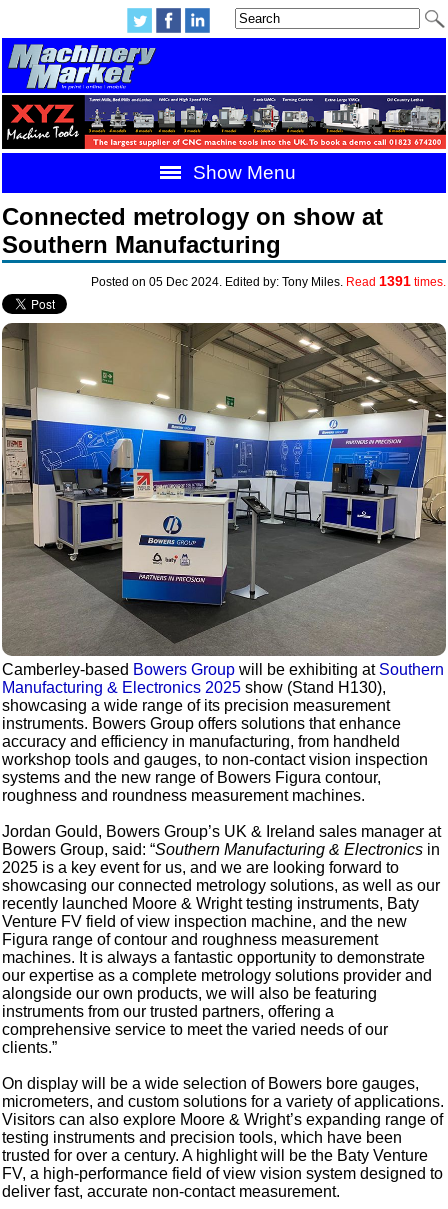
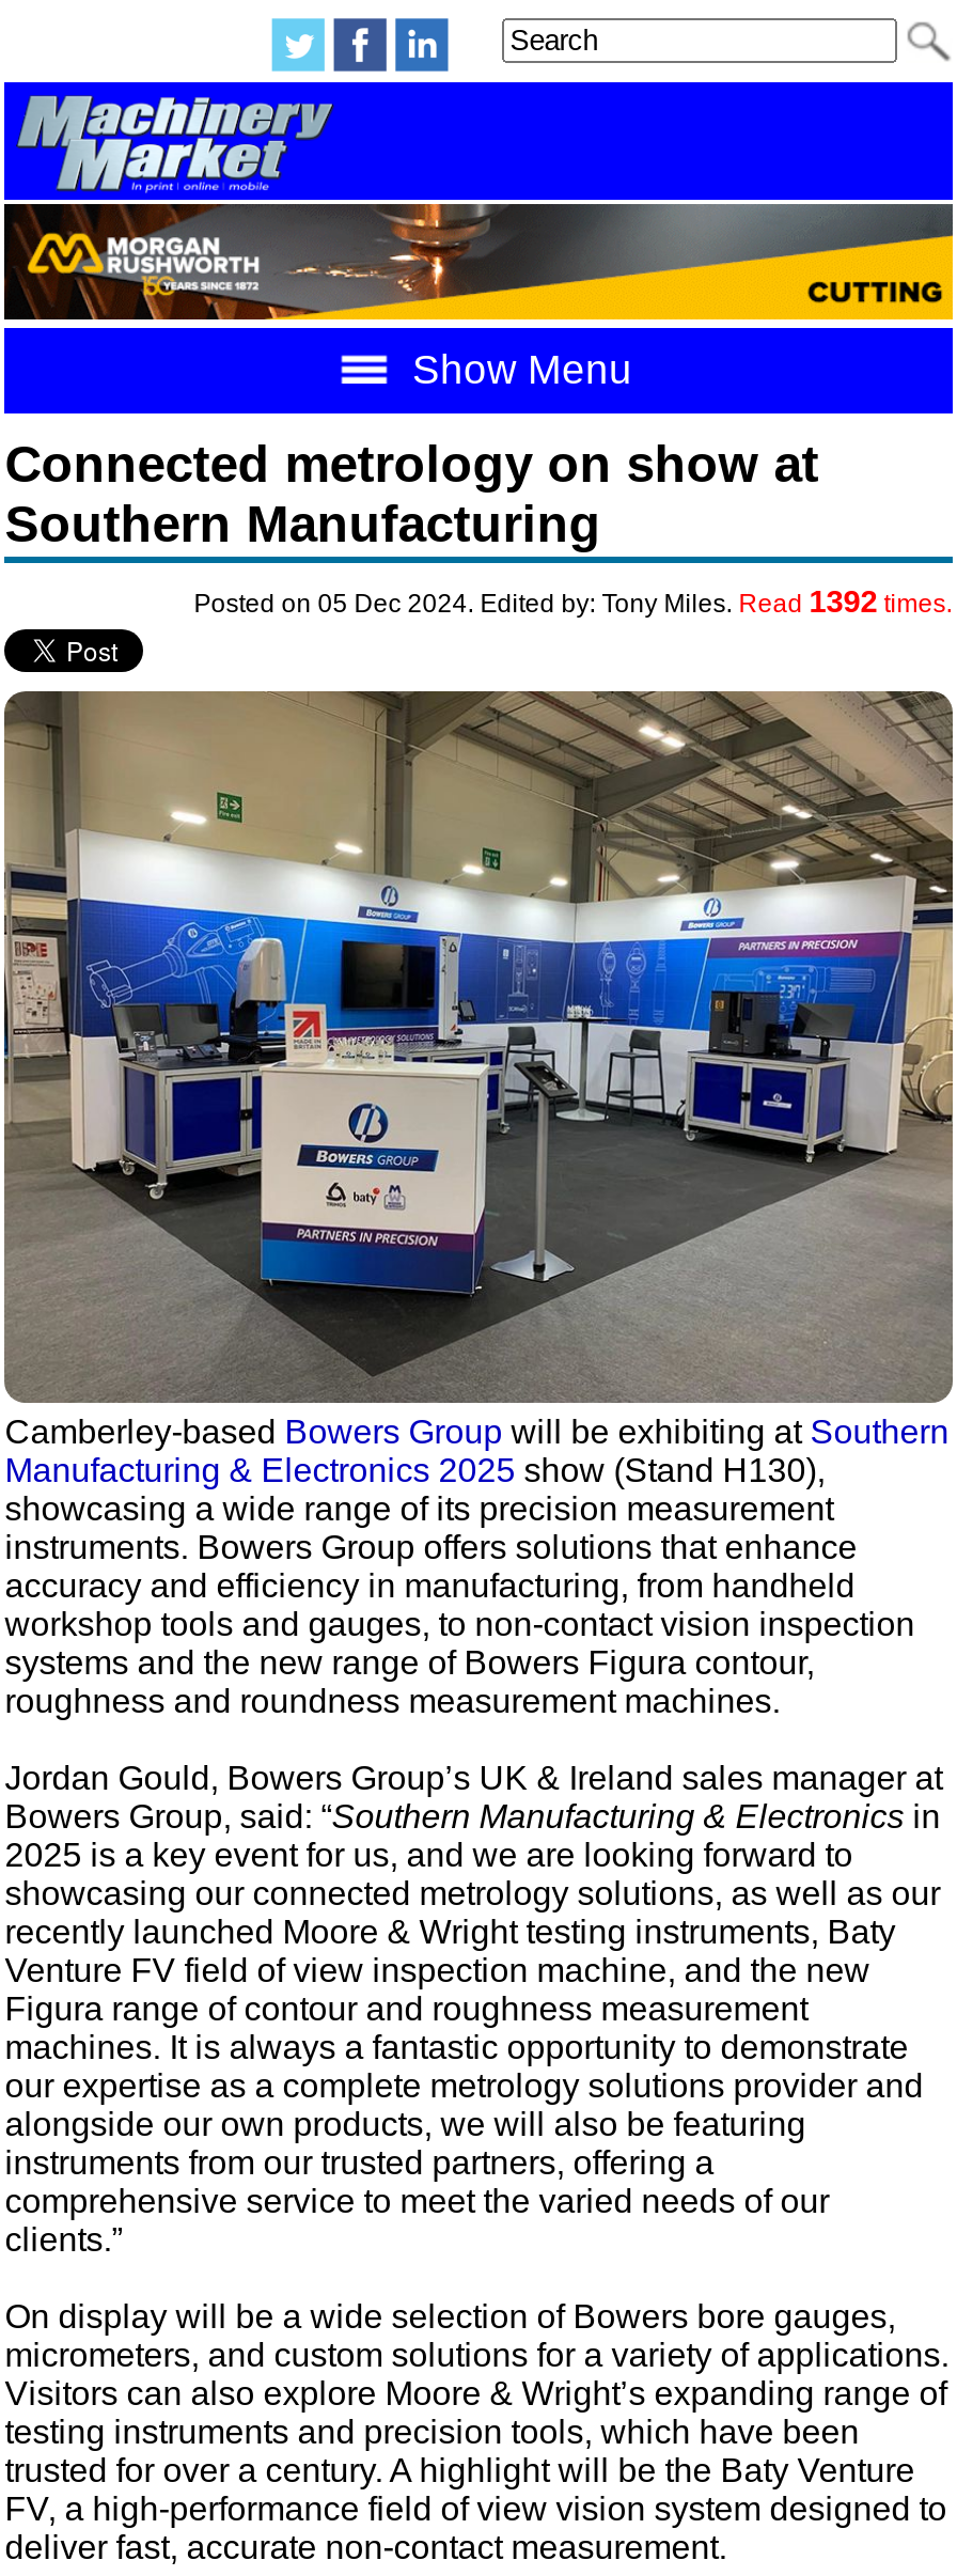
[6,95,445,150] [image] -> [13,202,951,322] [image]
[91,273,446,289] Posted on 05 Dec 2024. Edited by: Tony Miles. Read 1391 times. -> [194,585,952,619] Posted on 05 Dec 2024. Edited by: Tony Miles. Read 1392 times.

